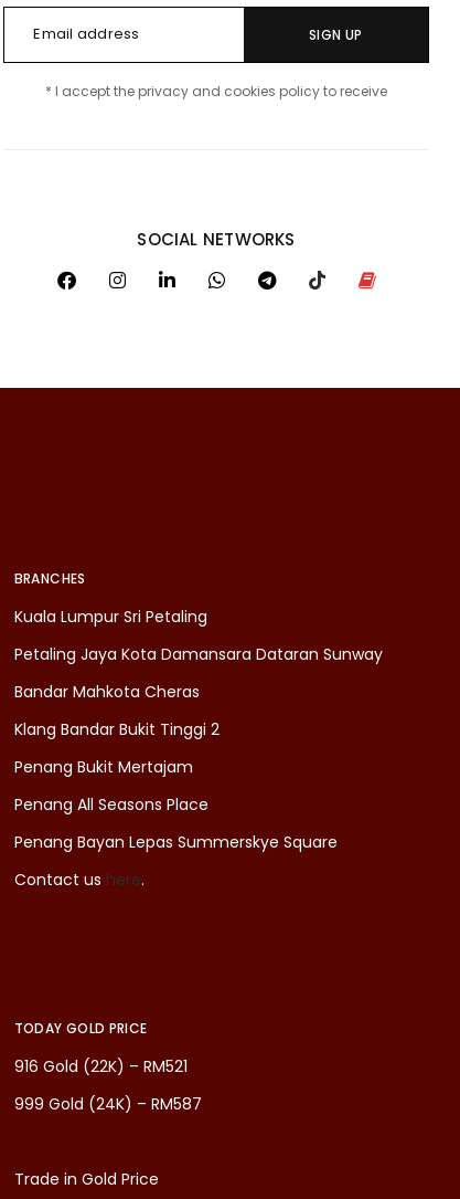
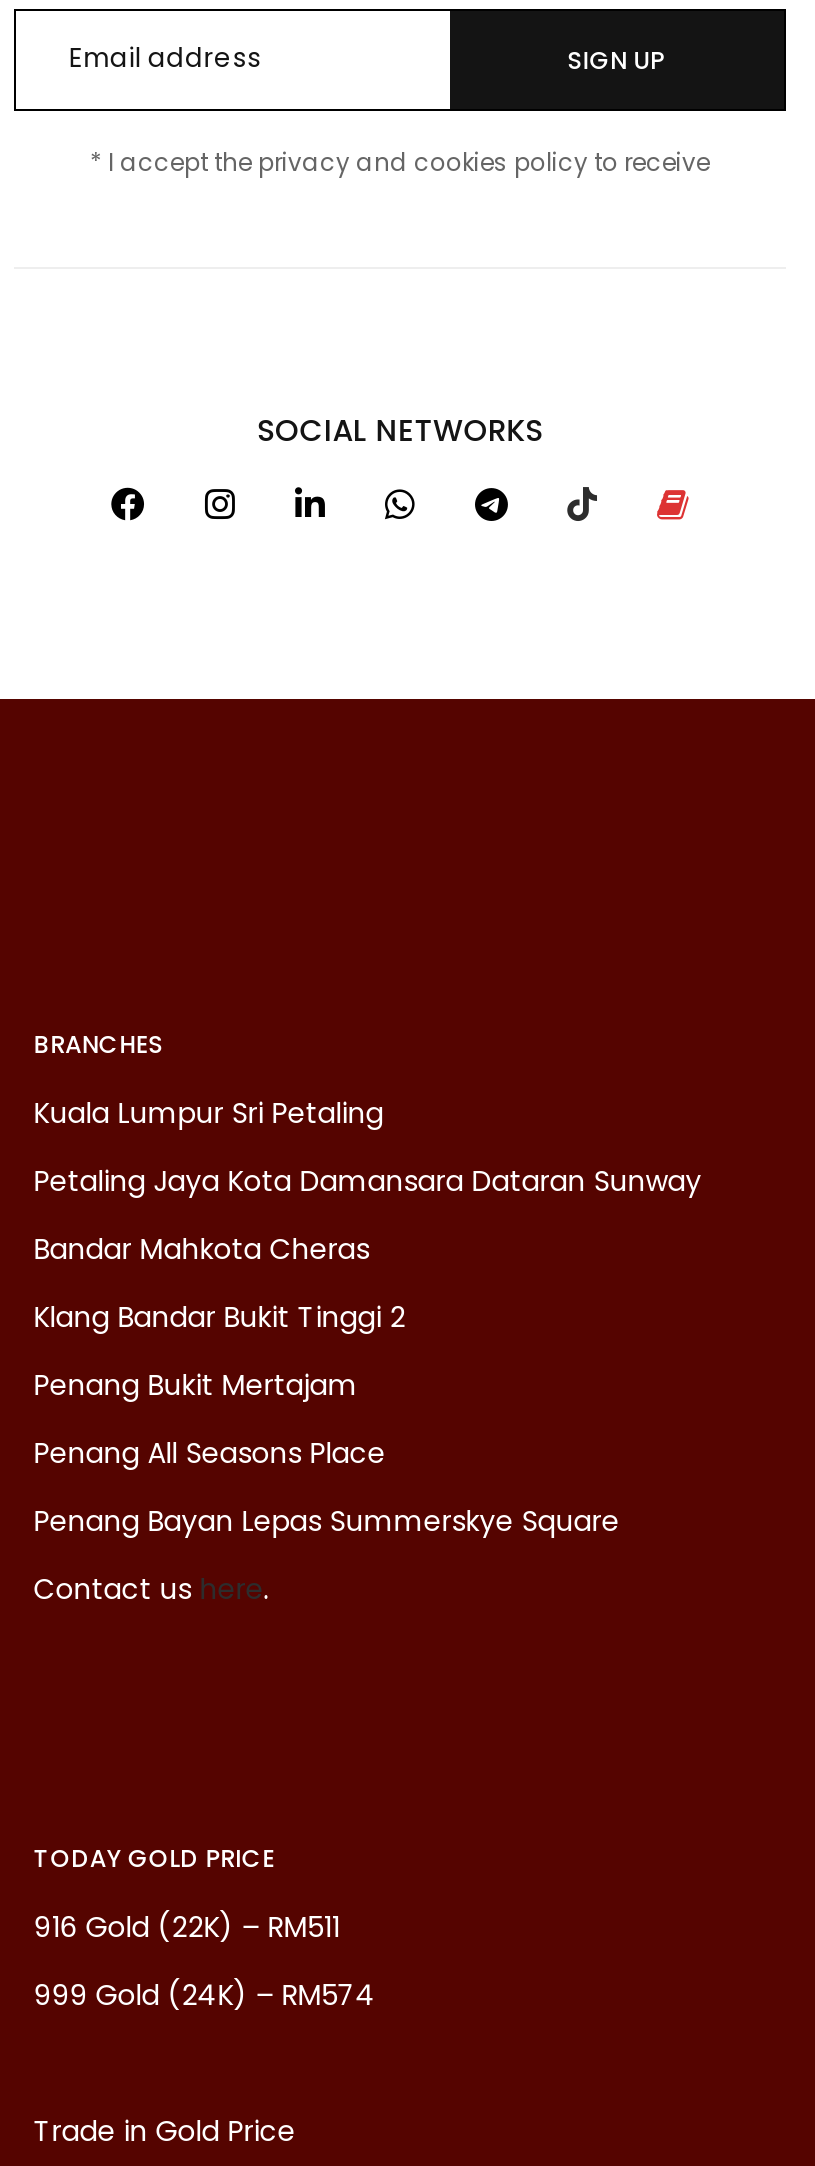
[14,1056,187,1078] 916 Gold (22K) – RM521 -> [34,1908,340,1948] 916 Gold (22K) – RM511
[14,1093,202,1115] 999 Gold (24K) – RM587 -> [34,1976,376,2016] 999 Gold (24K) – RM574

